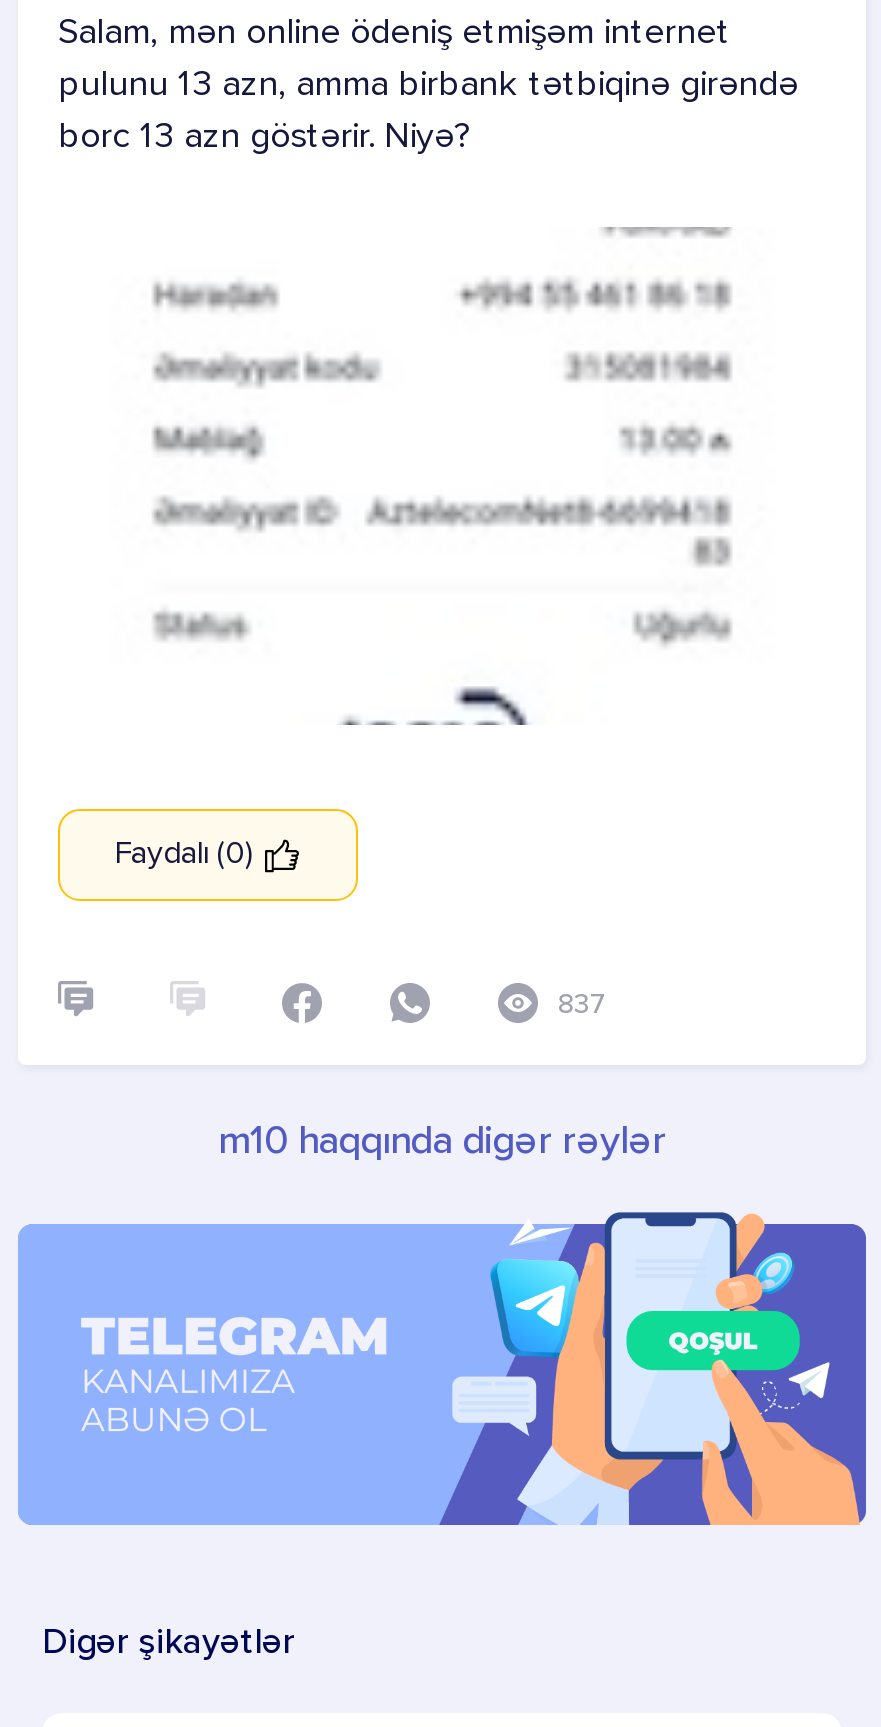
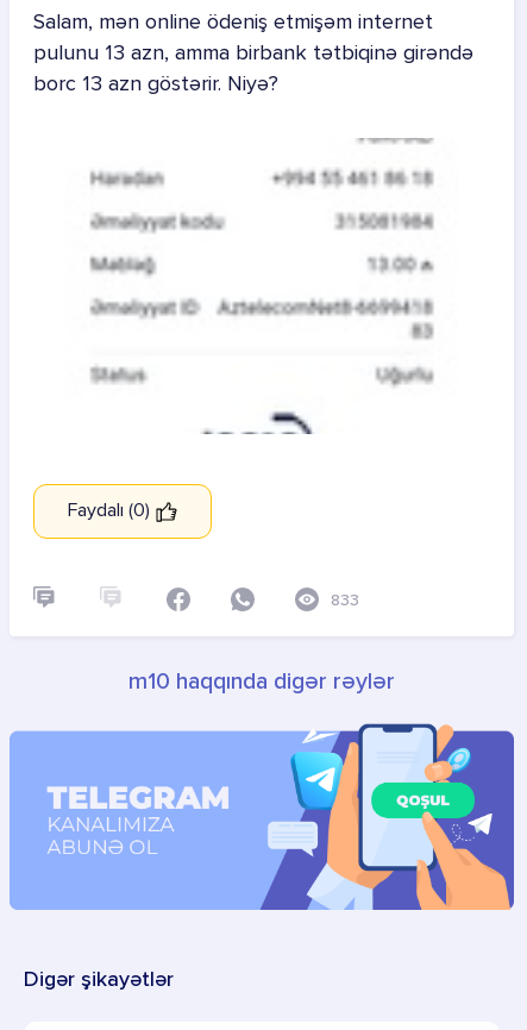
[558,991,608,1019] 837 -> [331,592,359,609] 833

